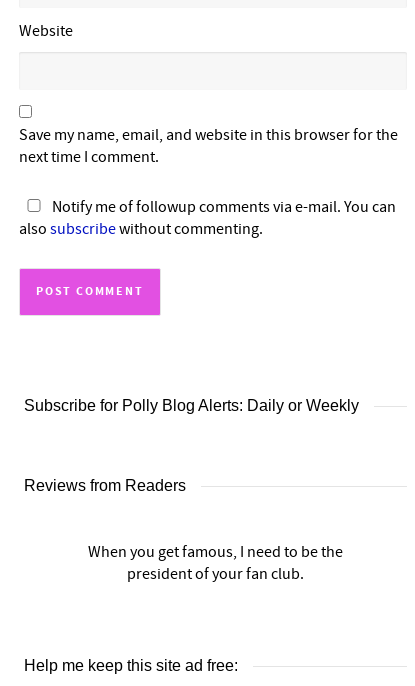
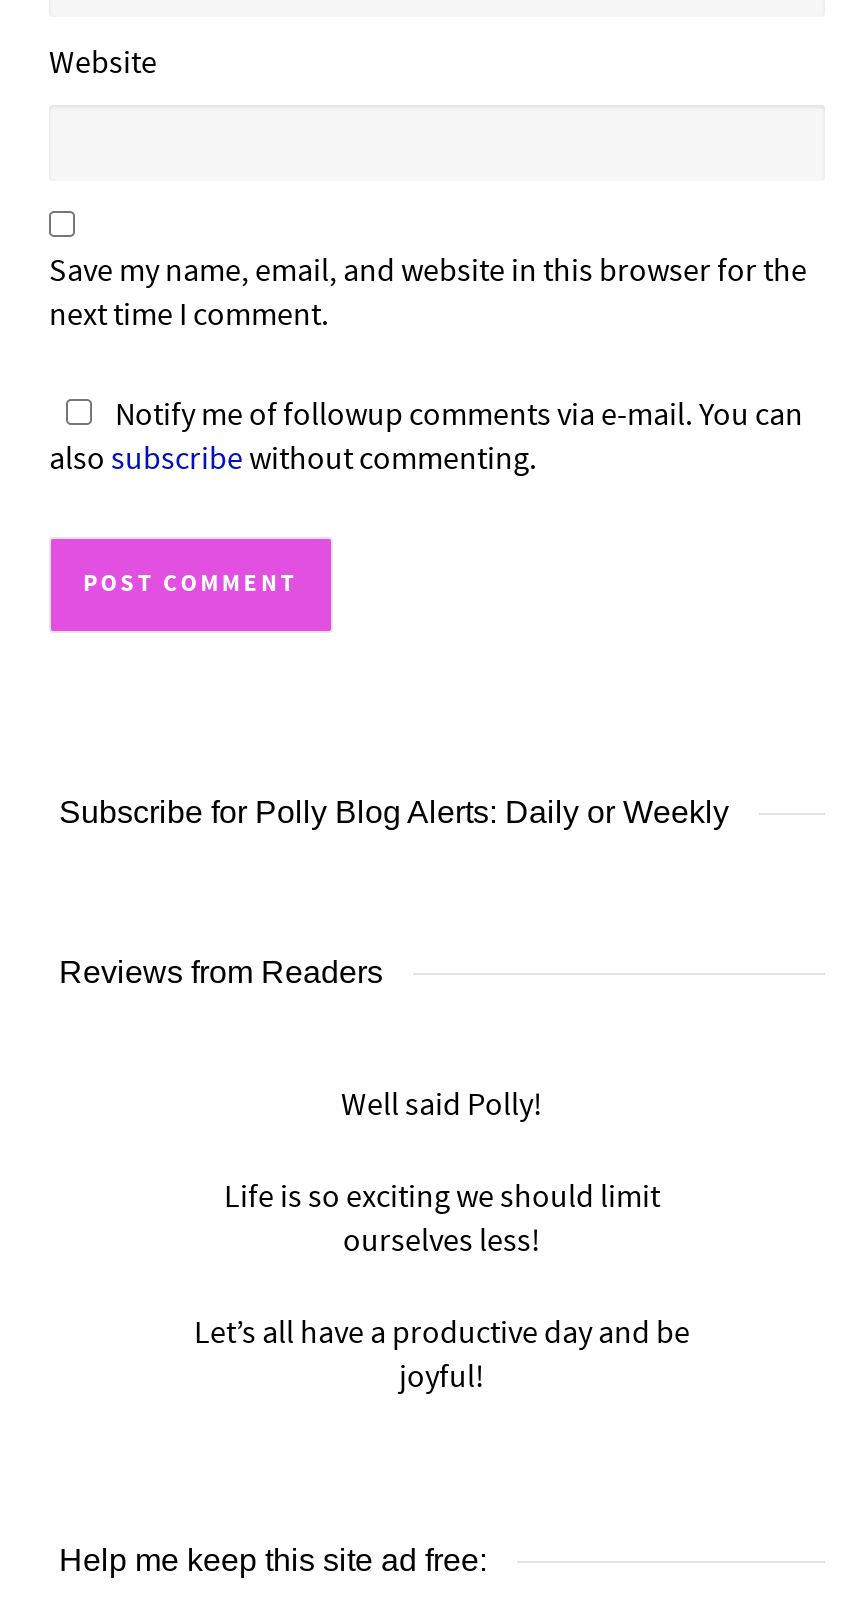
[88,541,343,583] When you get famous, I need to be the | president of your fan club. -> [194,1084,690,1396] Well said Polly! | Life is so exciting we should limit | ourselves less! | Let’s all have a productive day and be | joyful!

